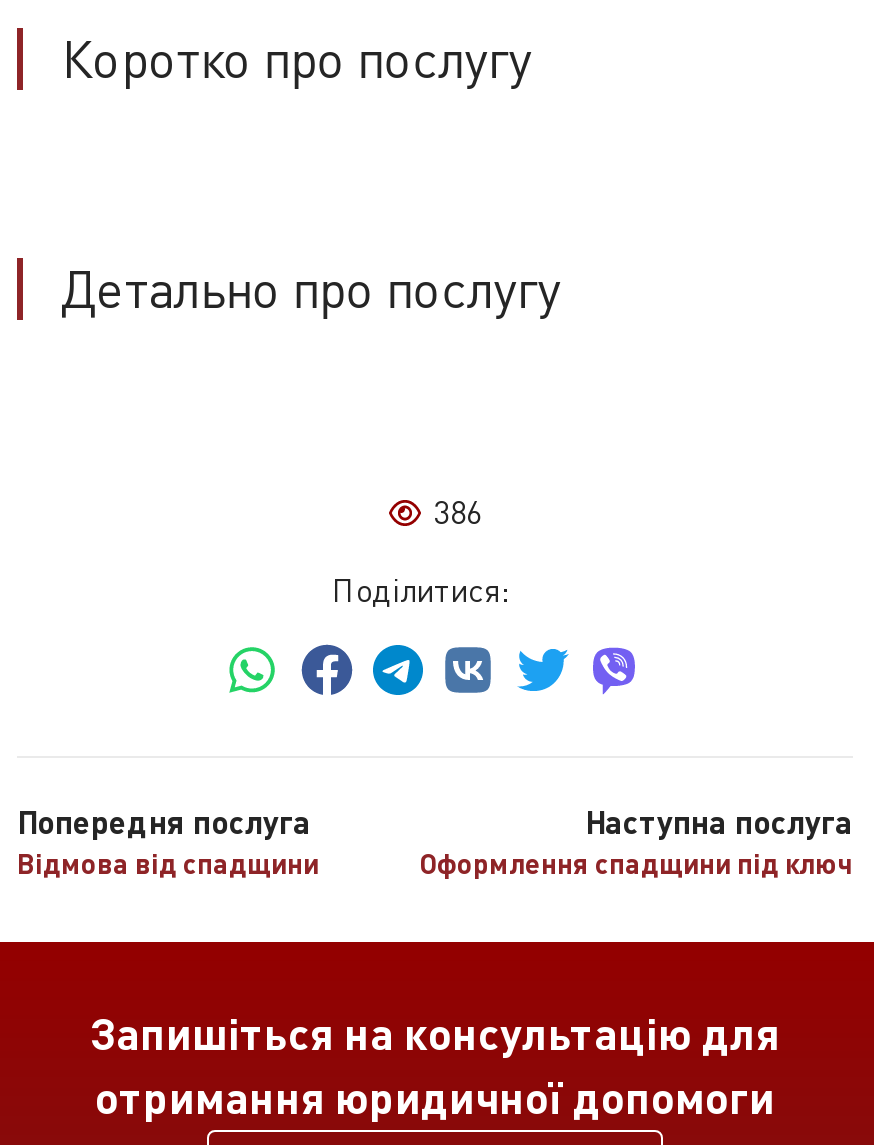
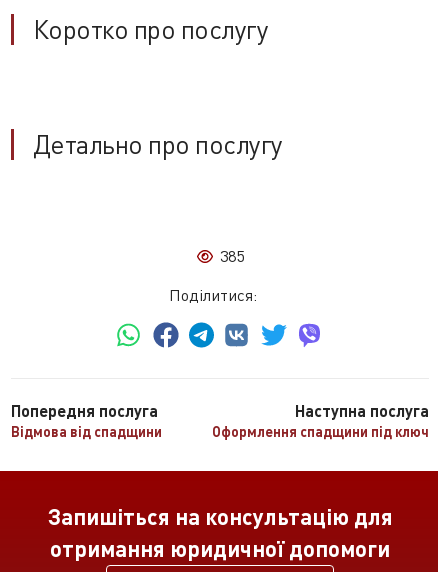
[434,493,482,533] 386 -> [219,246,243,266] 385

